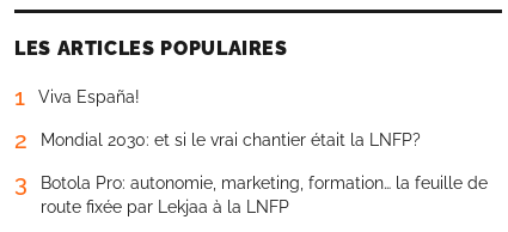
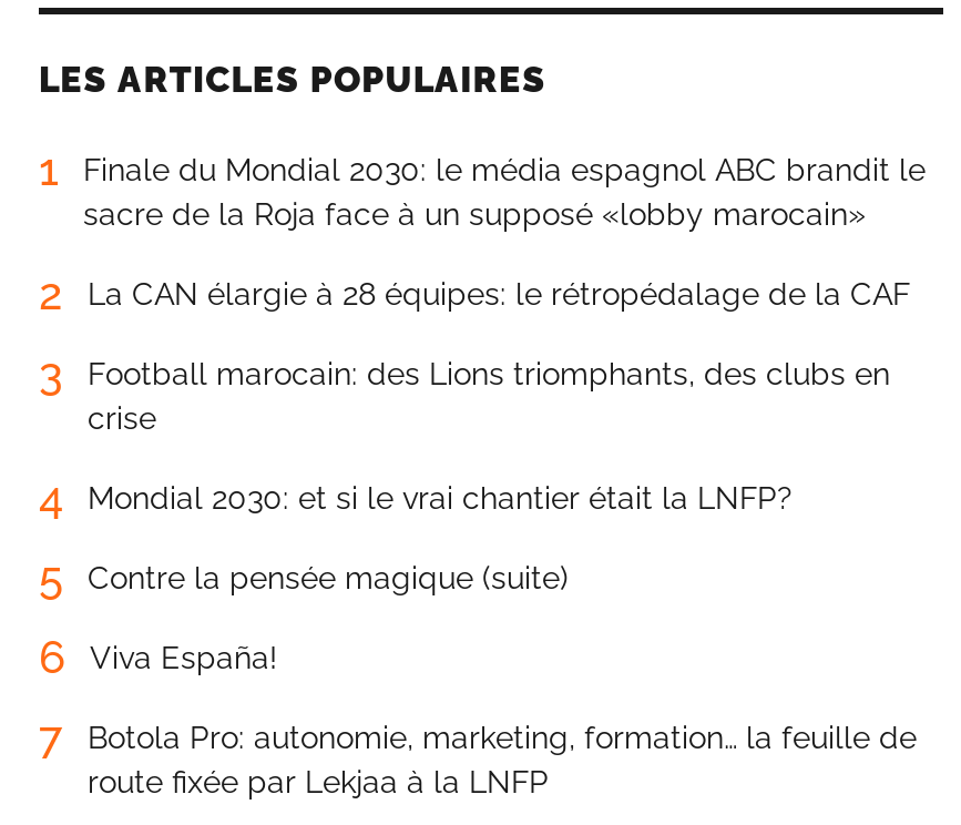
moved [38,88,140,107] -> [90,640,278,676]: Viva España!
none -> [39,153,926,685] Finale du Mondial 2030: le média espagnol ABC brandit le | sacre de la Roja face à un supposé «lobby marocain» | La CAN élargie à 28 équipes: le rétropédalage de la CAF | Football marocain: des Lions triomphants, des clubs en | crise | 4 | 5 | Contre la pensée magique (suite) | 6
none -> [39,711,61,765] 7
moved [14,126,421,198] -> [39,268,793,516]: 2 | Mondial 2030: et si le vrai chantier était la LNFP? | 3

